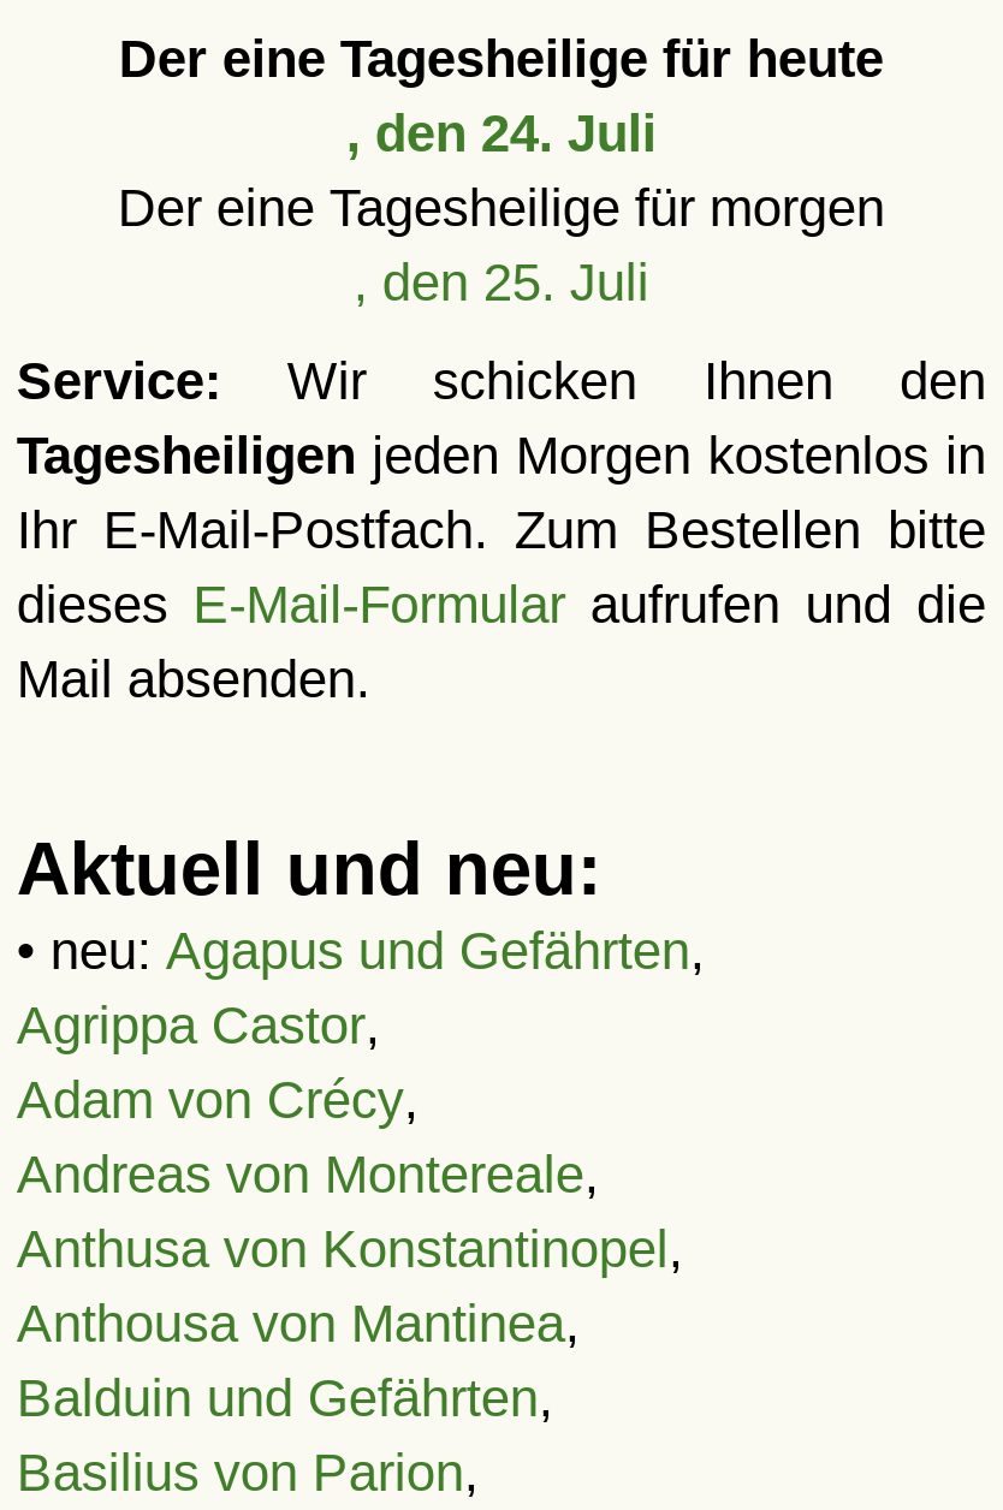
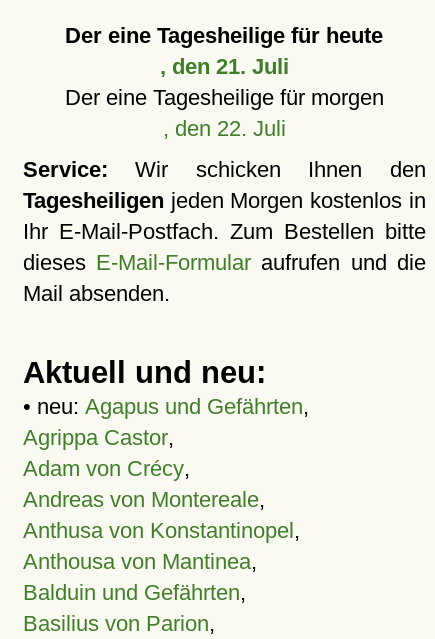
[346,103,656,164] , den 24. Juli -> [160,54,289,79] , den 21. Juli
[353,252,649,313] , den 25. Juli -> [163,116,286,141] , den 22. Juli

